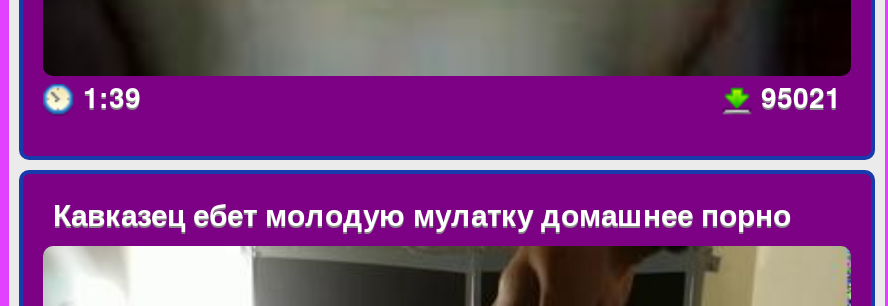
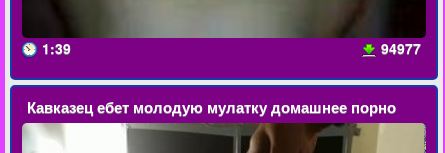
[753,75,841,115] 95021 -> [377,38,421,58] 94977

